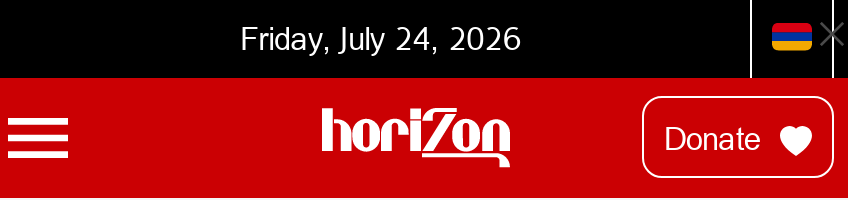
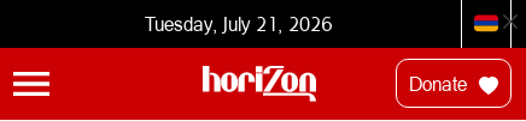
[240,17,520,55] Friday, July 24, 2026 -> [144,11,331,34] Tuesday, July 21, 2026

